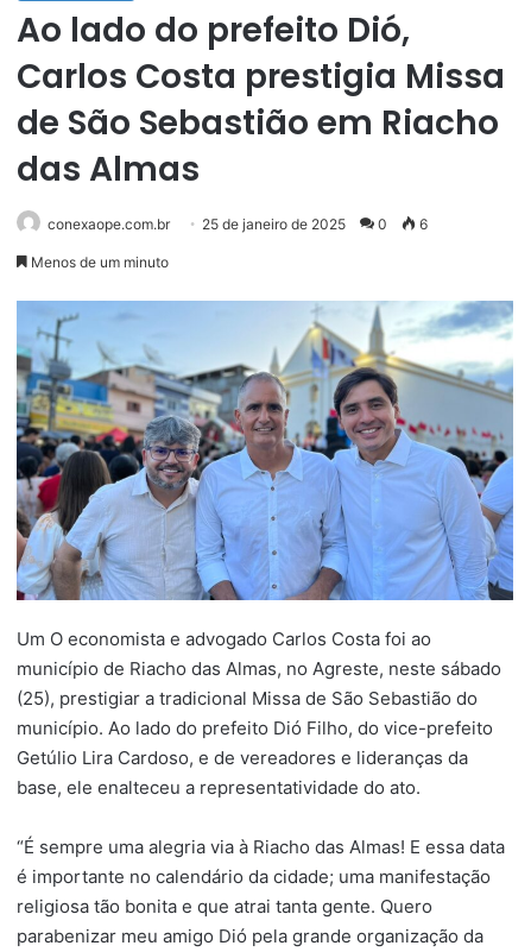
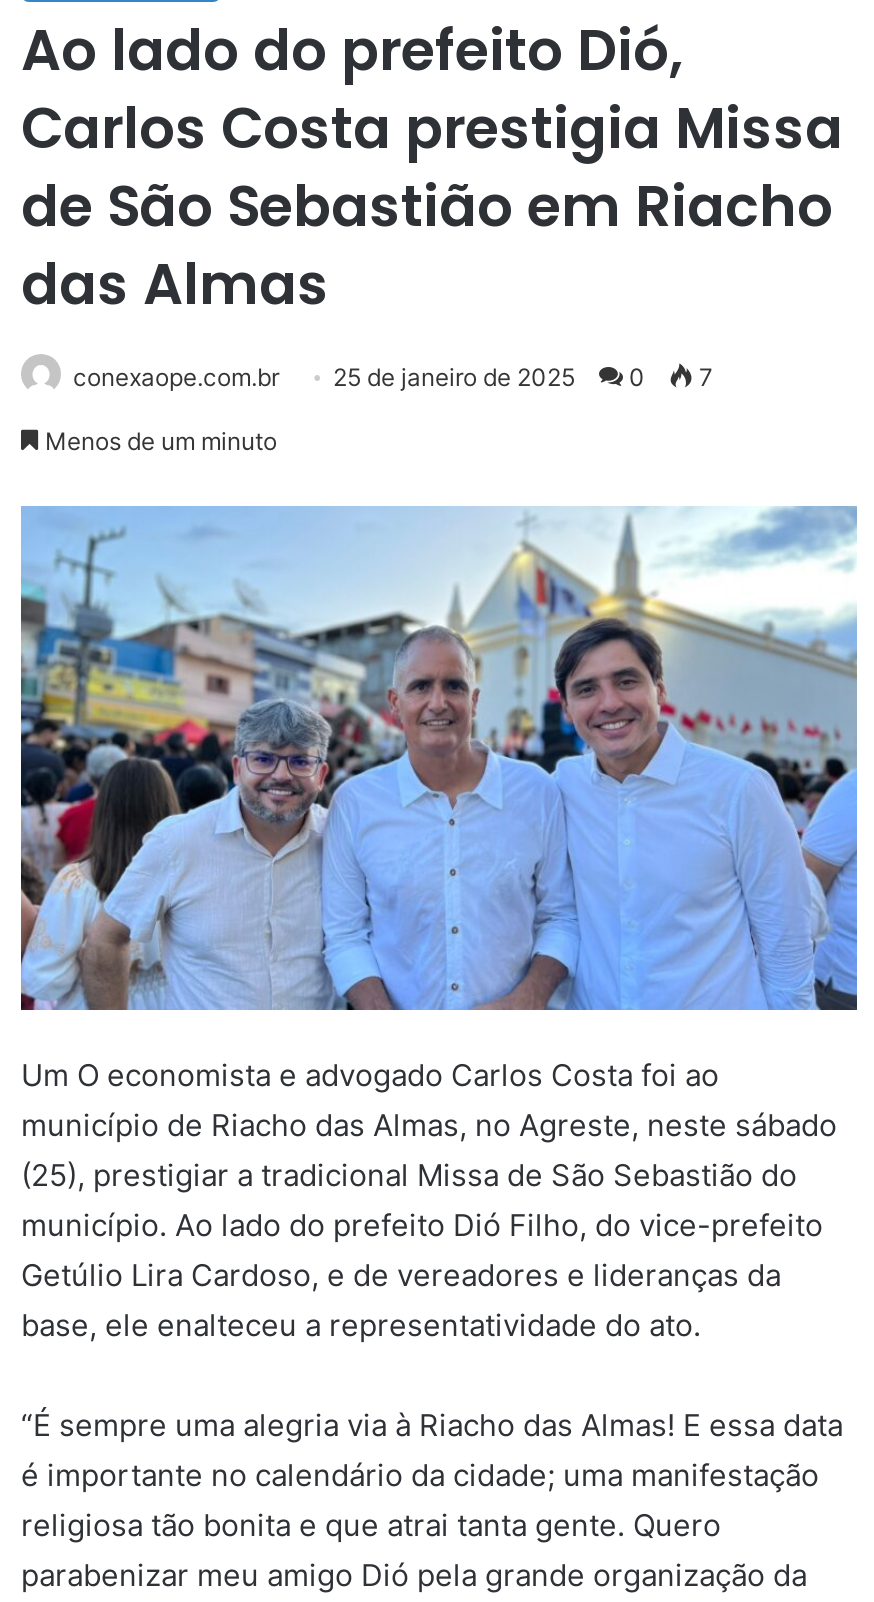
[48,215,428,233] conexaope.com.br 25 de janeiro de 2025 0 6 -> [73,362,713,392] conexaope.com.br 25 de janeiro de 2025 0 7

